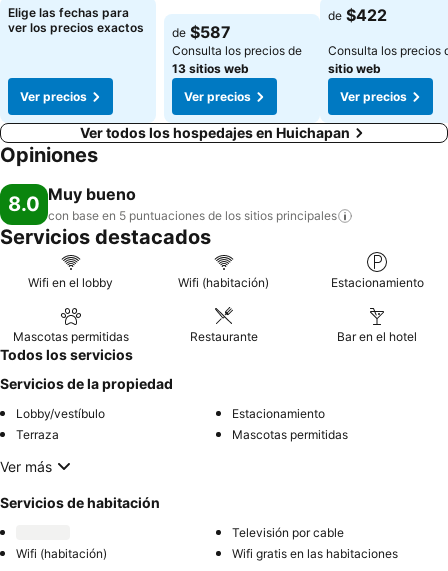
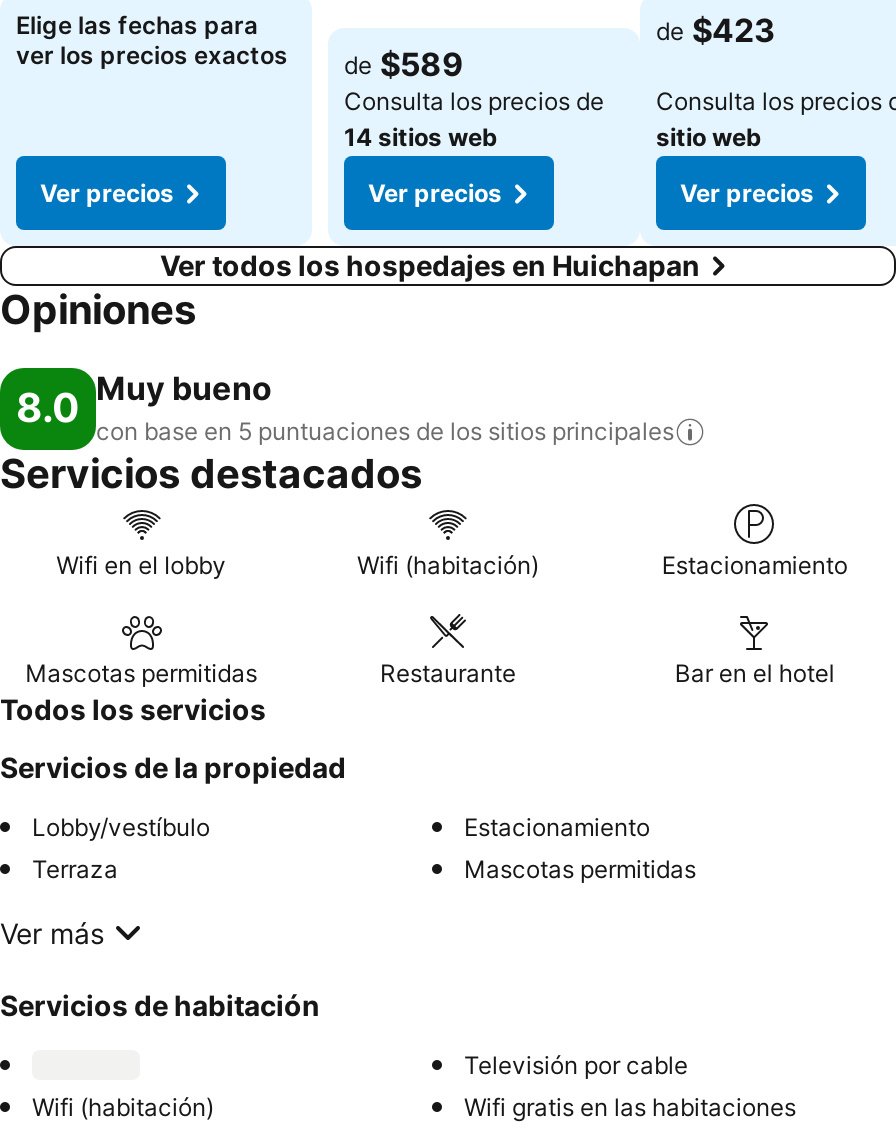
[328,5,387,25] de $422 -> [656,10,776,50] de $423
[8,20,231,42] ver los precios exactos de $587 -> [16,40,464,84] ver los precios exactos de $589
[172,61,249,76] 13 sitios web -> [344,122,498,152] 14 sitios web

